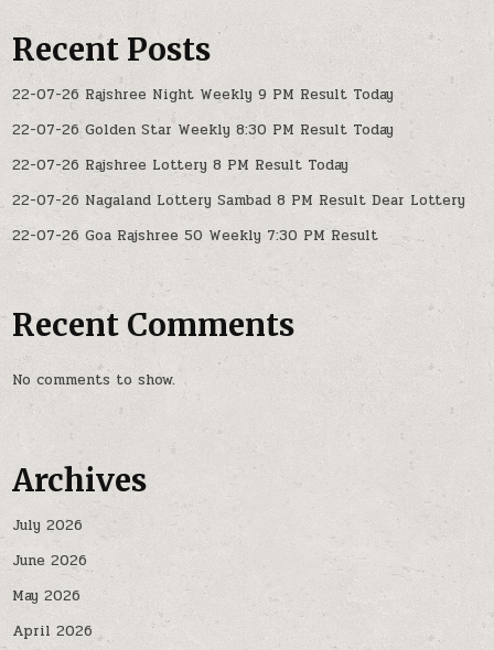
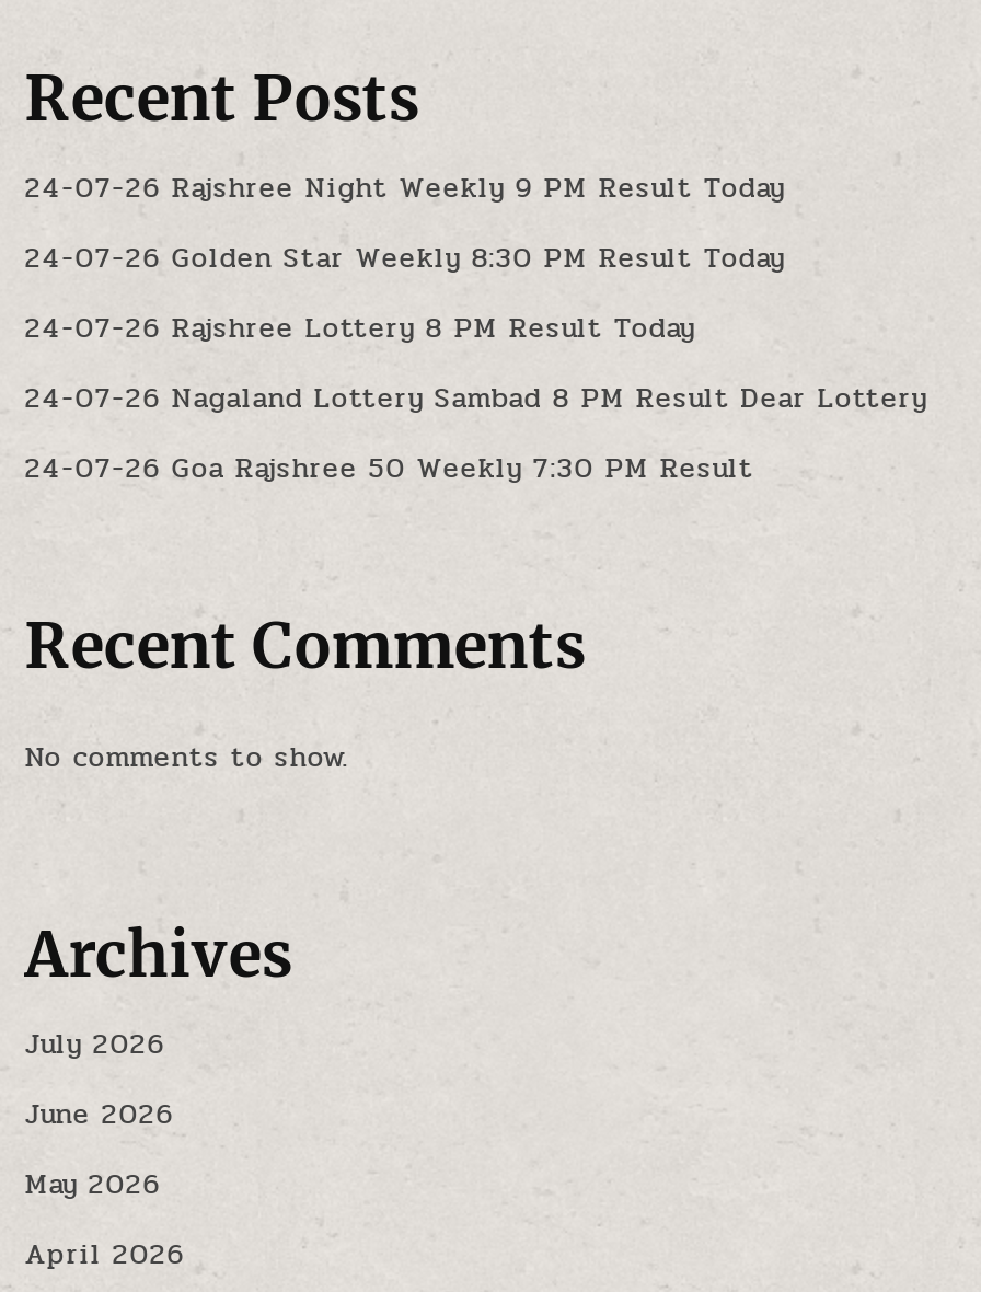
[12,84,394,106] 22-07-26 Rajshree Night Weekly 9 PM Result Today -> [25,166,784,210] 24-07-26 Rajshree Night Weekly 9 PM Result Today
[12,119,394,141] 22-07-26 Golden Star Weekly 8:30 PM Result Today -> [25,236,784,280] 24-07-26 Golden Star Weekly 8:30 PM Result Today
[12,154,349,176] 22-07-26 Rajshree Lottery 8 PM Result Today -> [25,306,695,350] 24-07-26 Rajshree Lottery 8 PM Result Today
[12,189,466,211] 22-07-26 Nagaland Lottery Sambad 8 PM Result Dear Lottery -> [25,376,927,420] 24-07-26 Nagaland Lottery Sambad 8 PM Result Dear Lottery
[12,225,378,247] 22-07-26 Goa Rajshree 50 Weekly 7:30 PM Result -> [25,447,754,490] 24-07-26 Goa Rajshree 50 Weekly 7:30 PM Result

